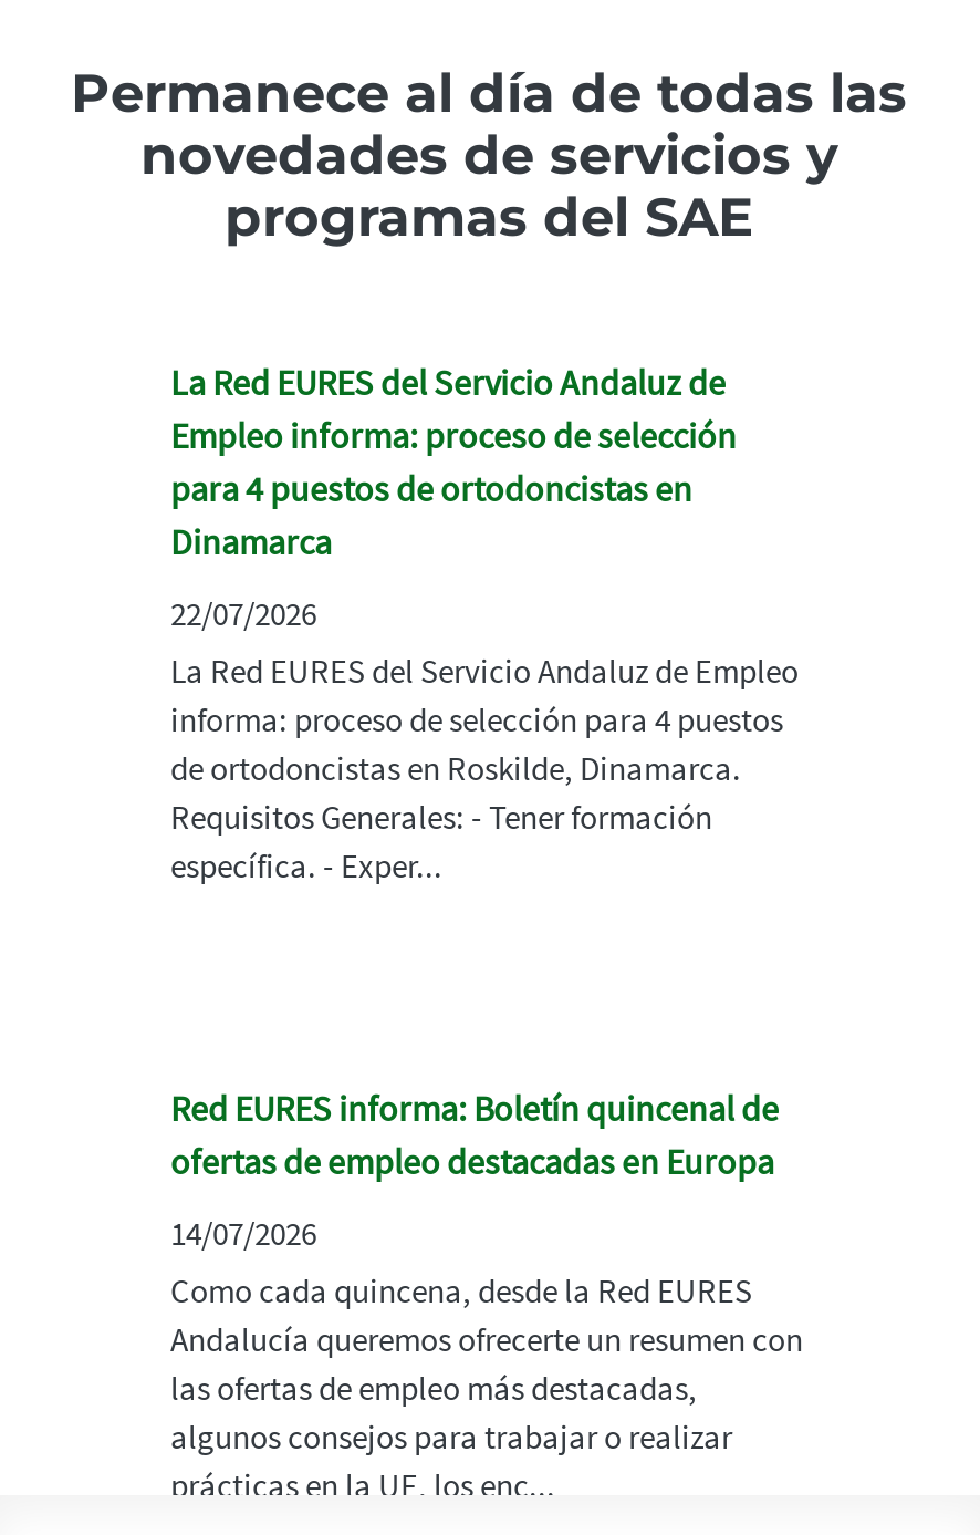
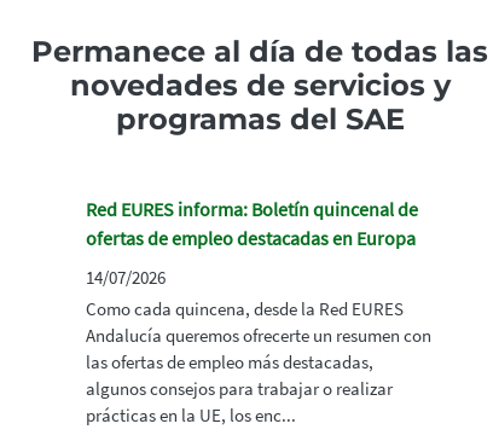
[170,360,799,886] La Red EURES del Servicio Andaluz de | Empleo informa: proceso de selección | para 4 puestos de ortodoncistas en | Dinamarca | 22/07/2026 | La Red EURES del Servicio Andaluz de Empleo | informa: proceso de selección para 4 puestos | de ortodoncistas en Roskilde, Dinamarca. | Requisitos Generales: - Tener formación | específica. - Exper... -> none

